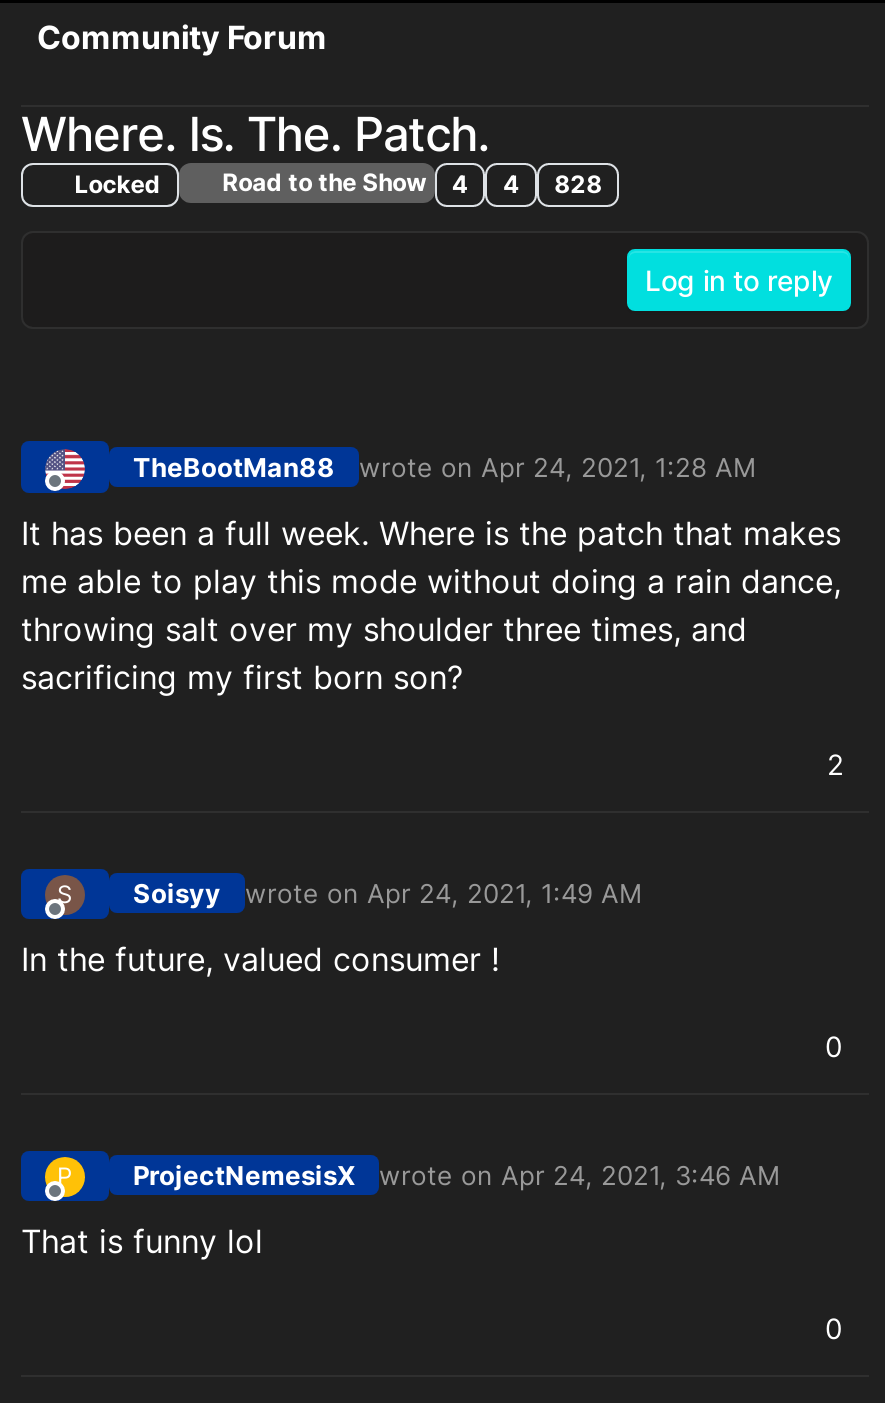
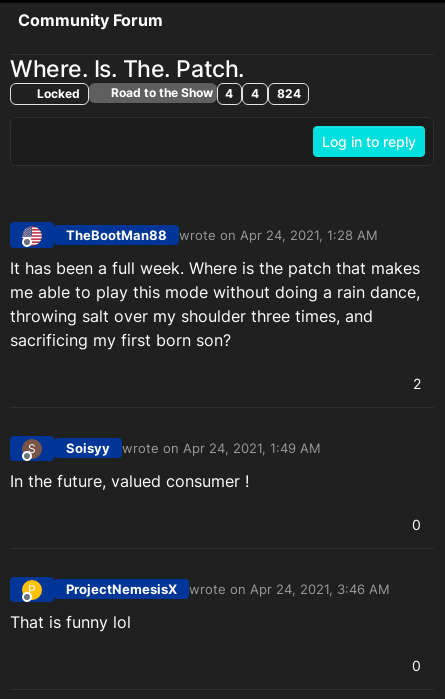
[69,167,602,199] Locked Road to the Show 4 4 828 -> [34,85,301,101] Locked Road to the Show 4 4 824

